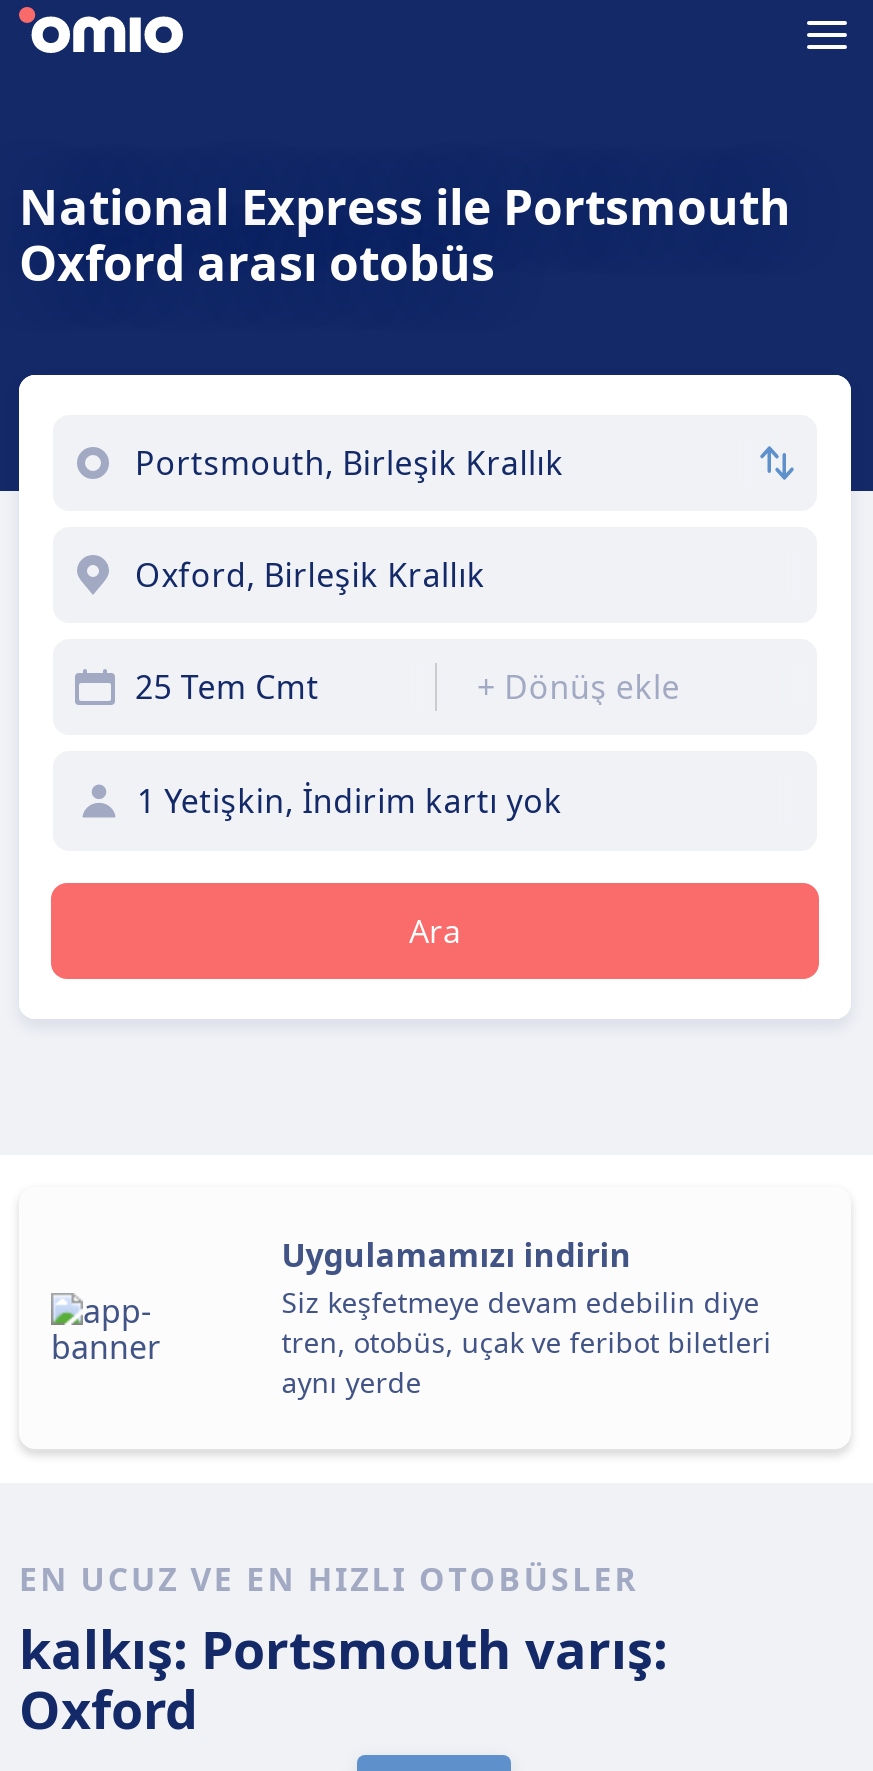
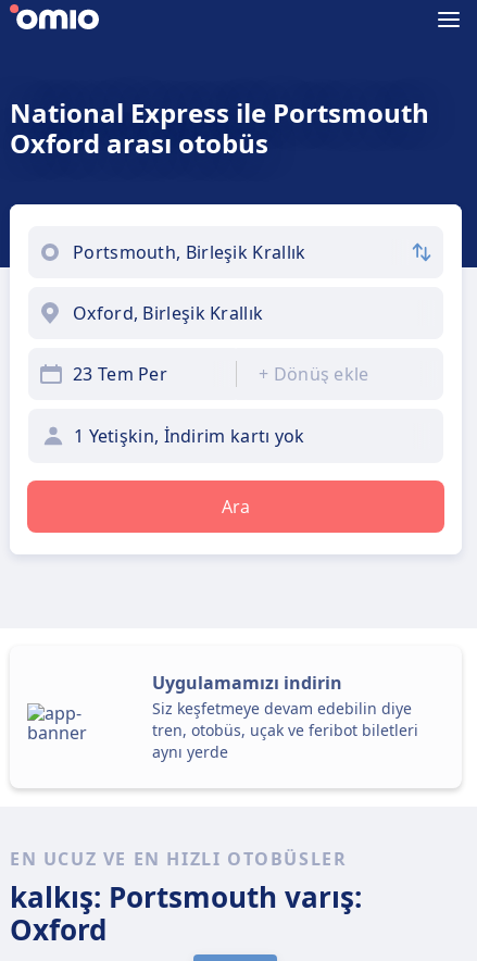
[135,665,319,709] 25 Tem Cmt -> [73,362,167,386] 23 Tem Per

